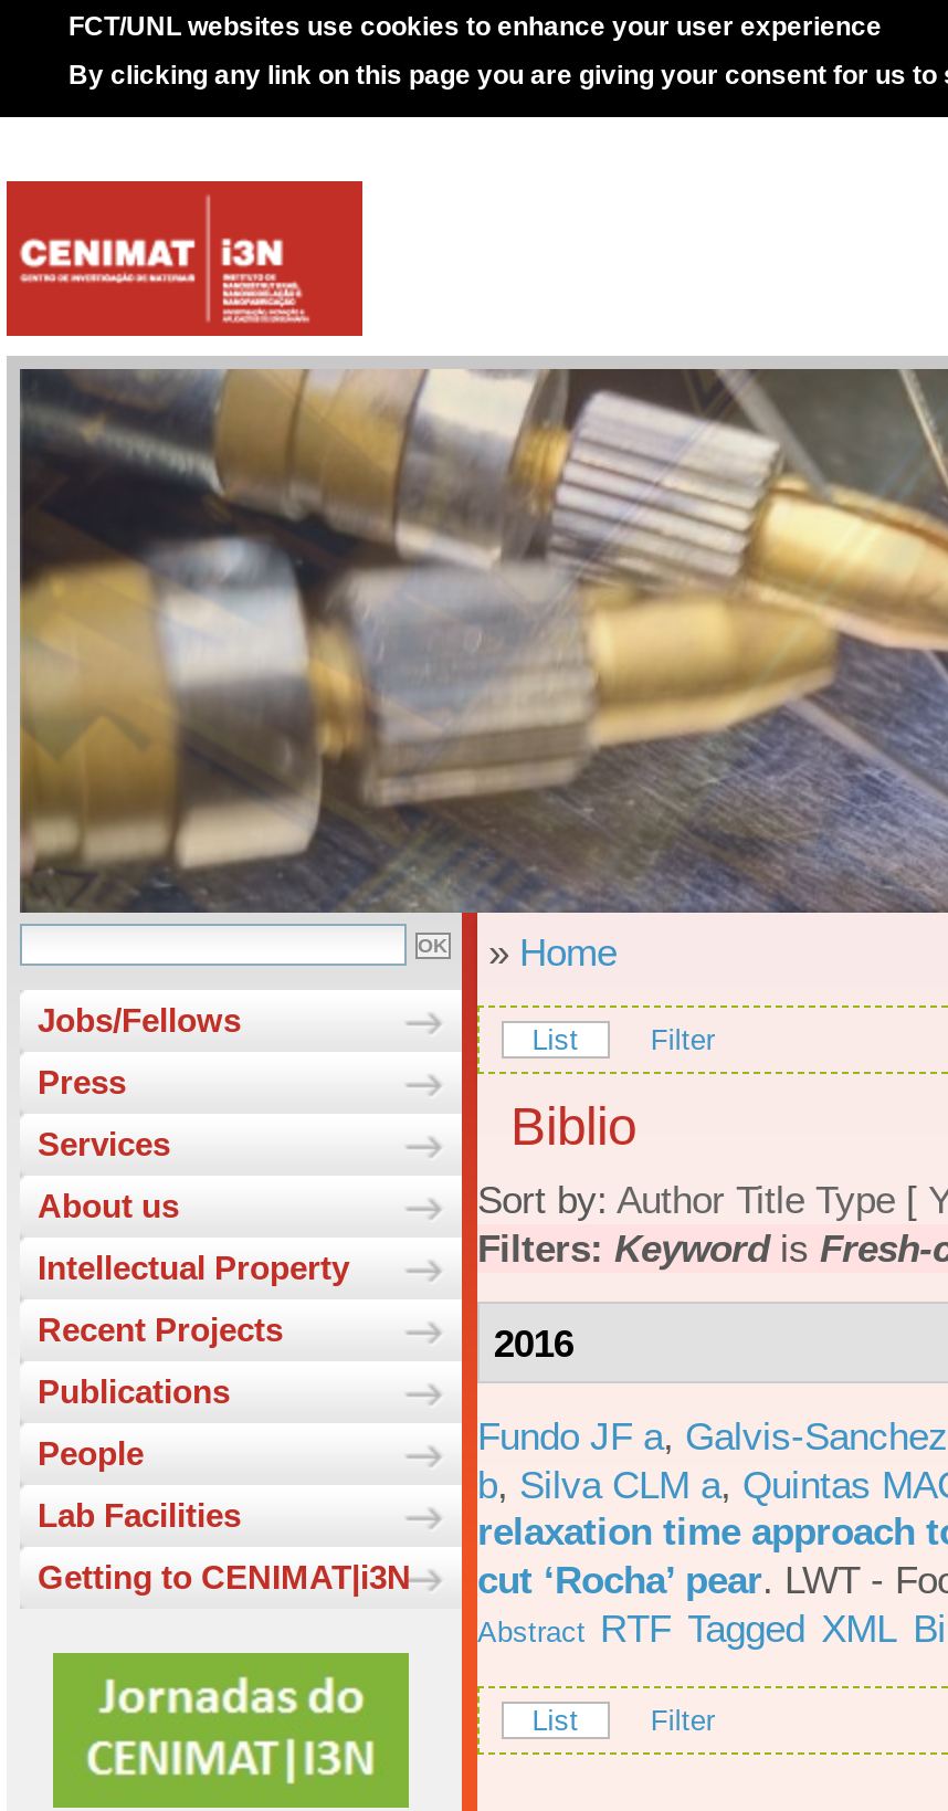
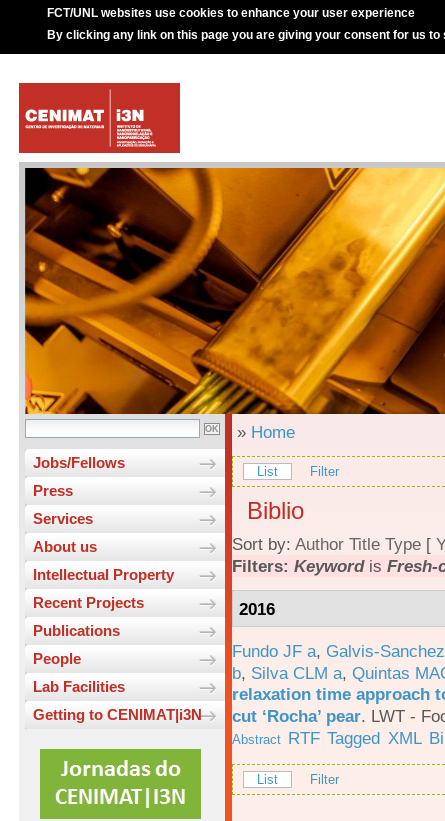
[18,367,941,915] [image] -> [24,167,442,415] [image]

